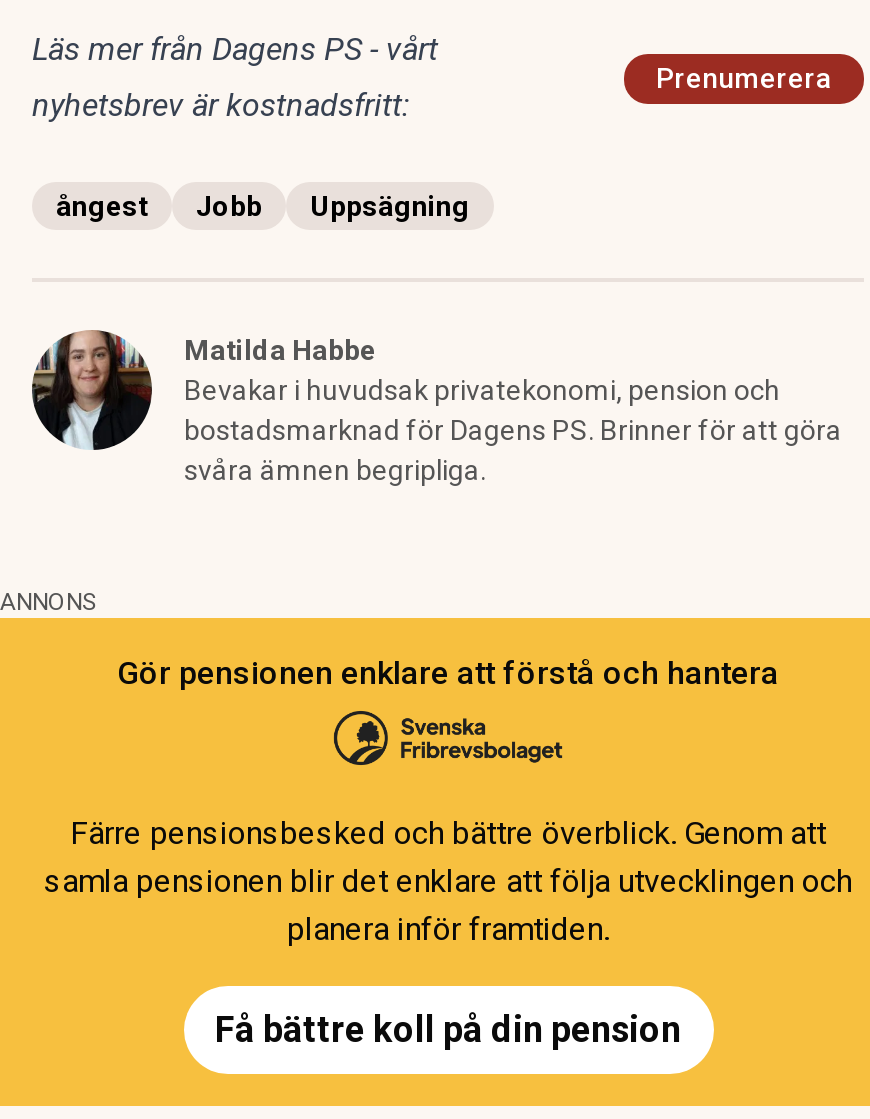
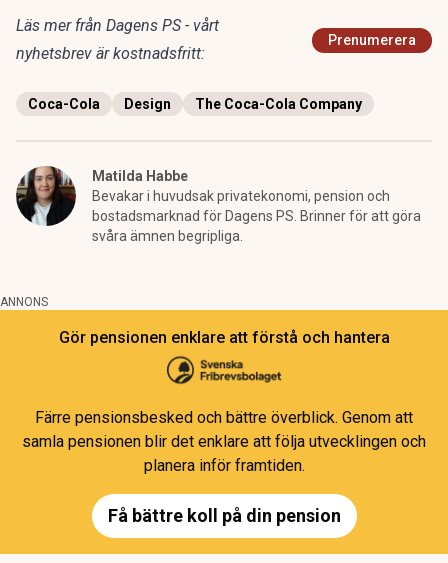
[56,190,470,222] ångest | Jobb | Uppsägning -> [28,96,362,112] Coca-Cola | Design | The Coca-Cola Company

